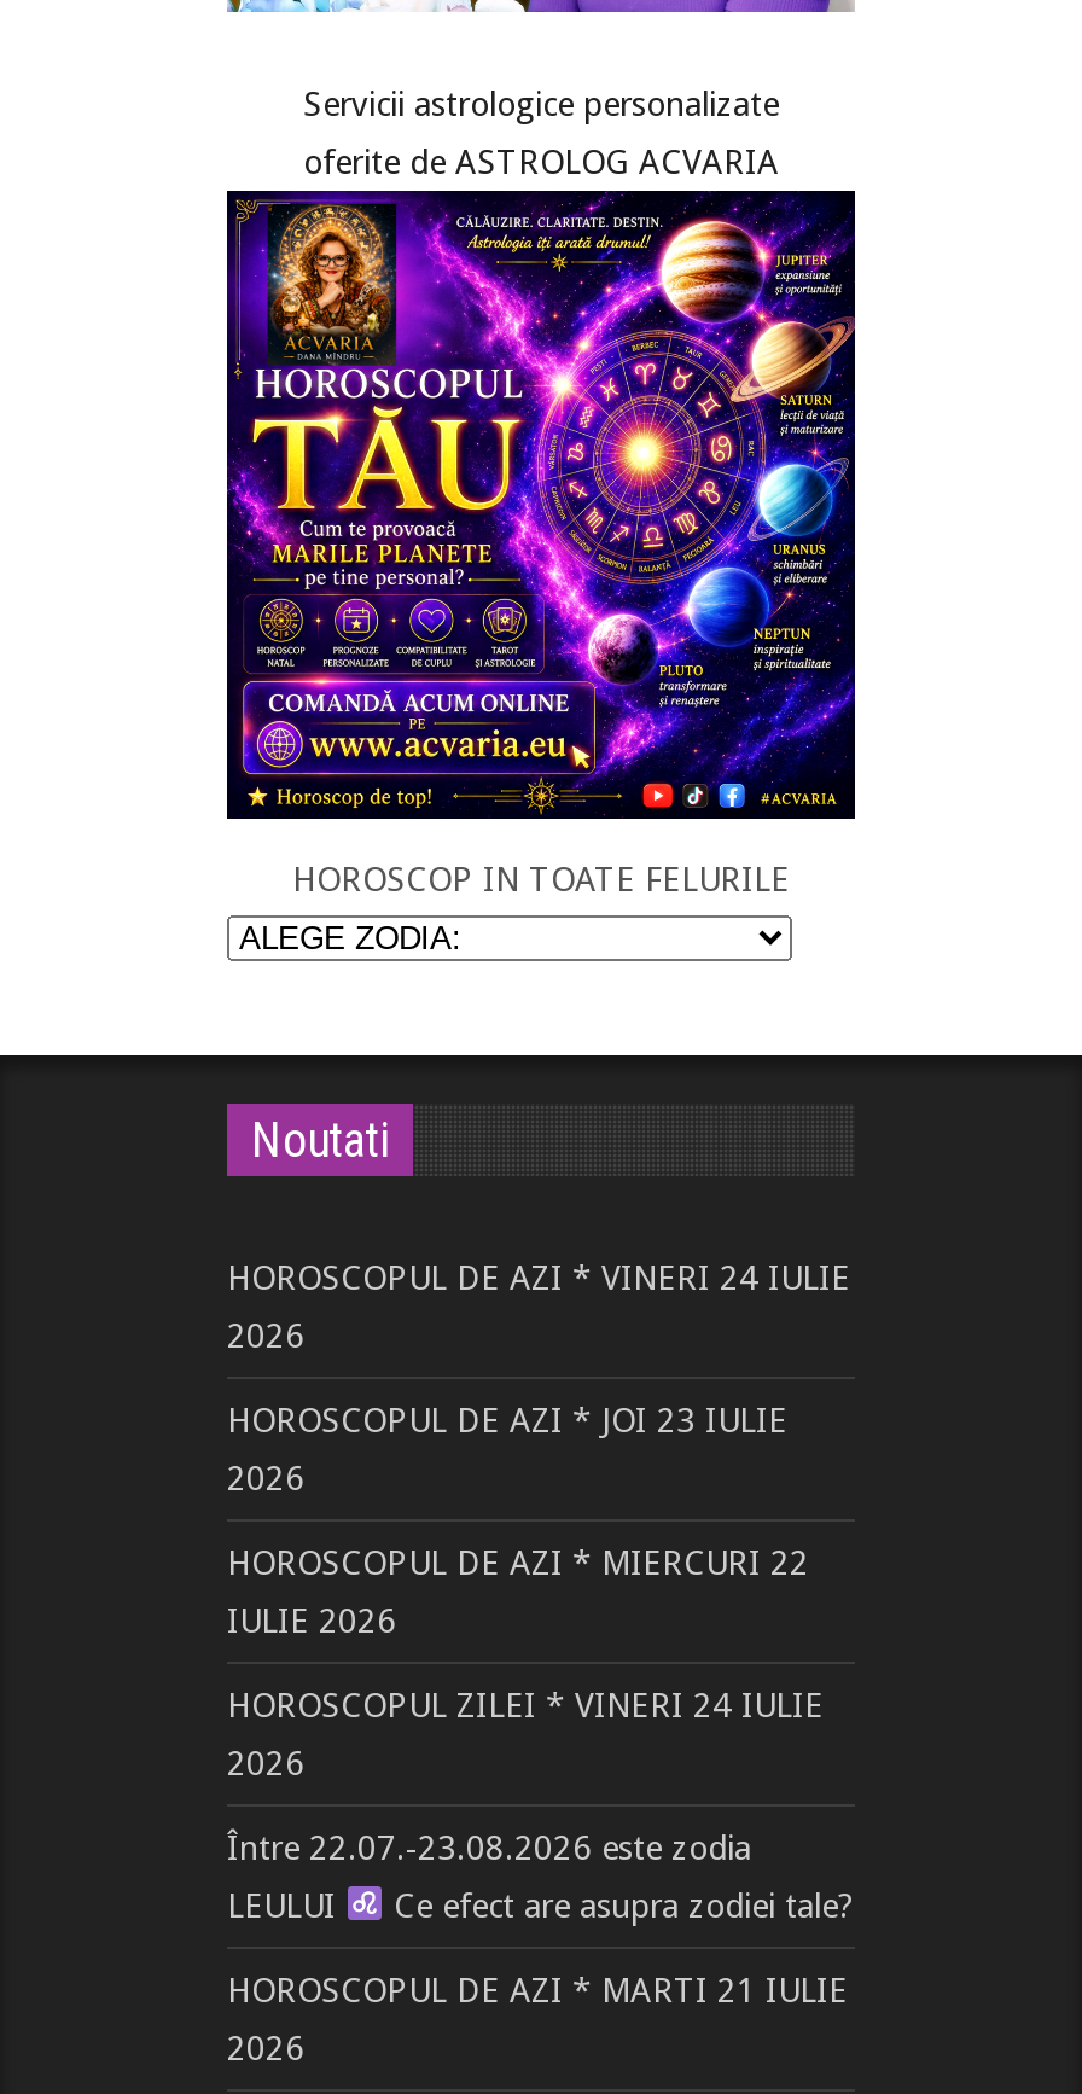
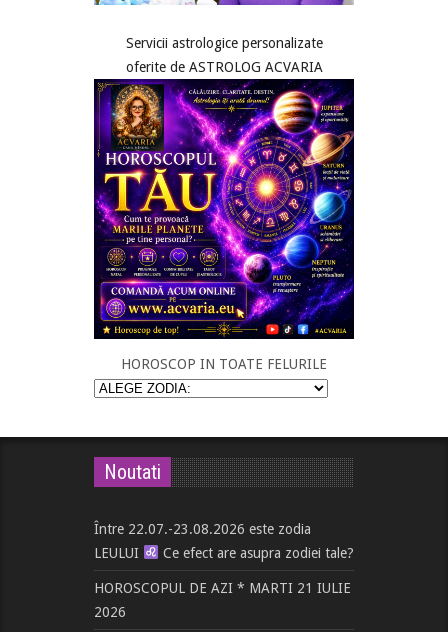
[227,1257,850,1781] HOROSCOPUL DE AZI * VINERI 24 IULIE | 2026 | HOROSCOPUL DE AZI * JOI 23 IULIE | 2026 | HOROSCOPUL DE AZI * MIERCURI 22 | IULIE 2026 | HOROSCOPUL ZILEI * VINERI 24 IULIE | 2026 -> none

